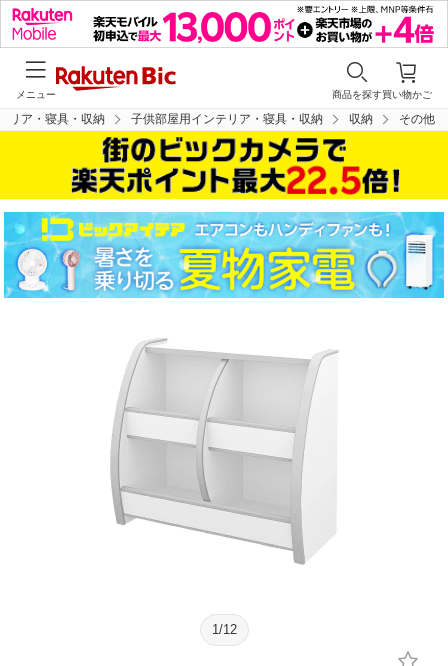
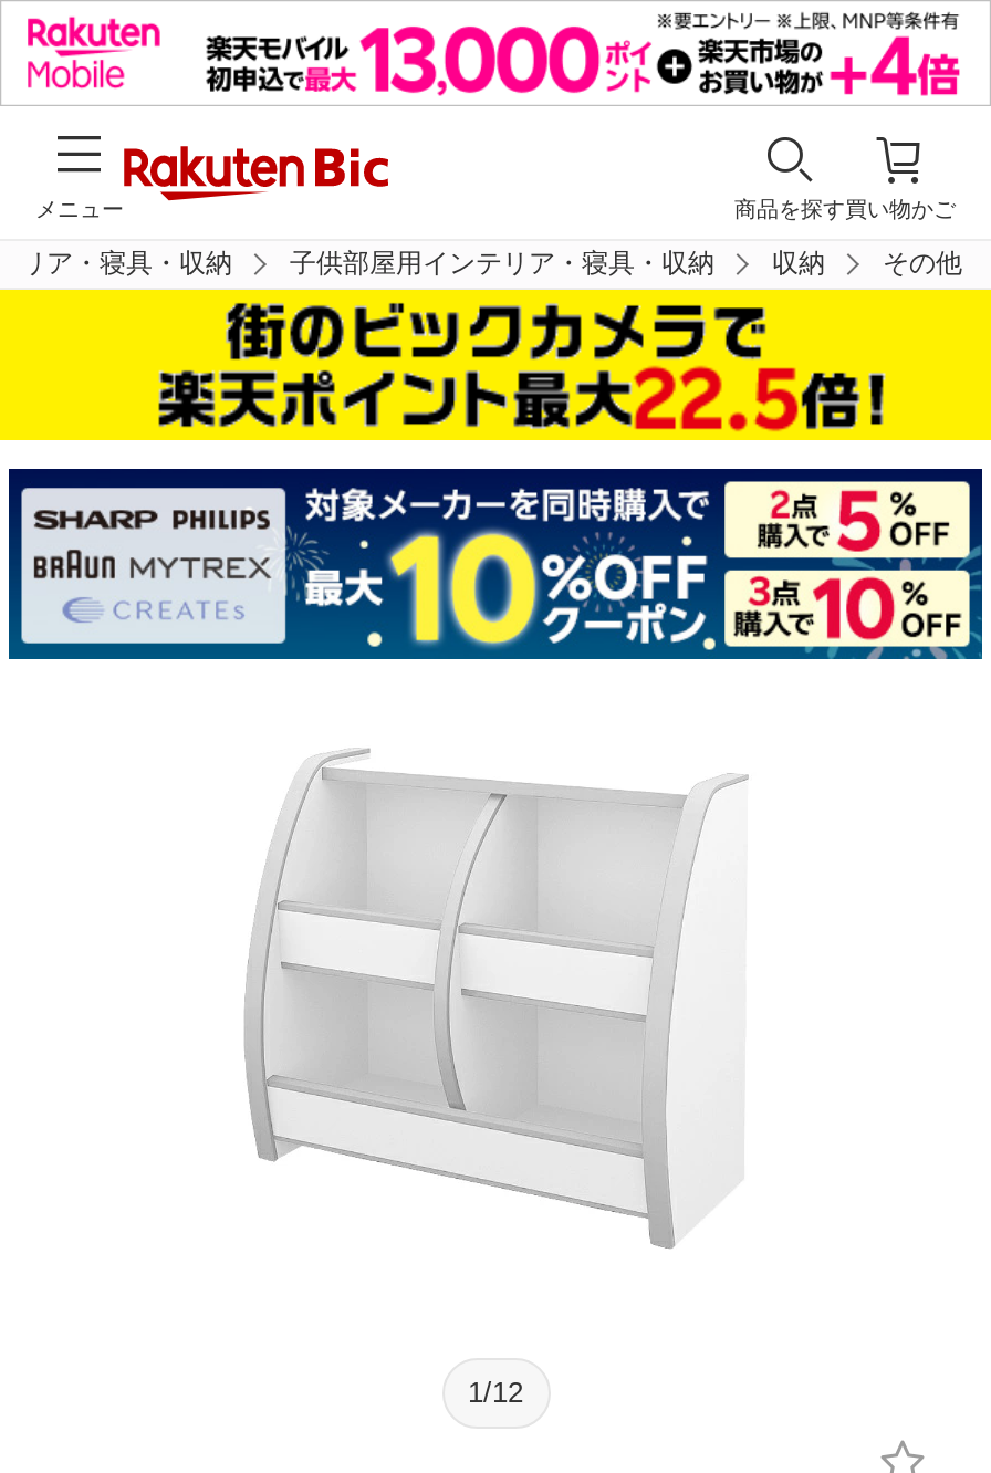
[3,211,445,299] [image] -> [7,467,984,661] [image]

